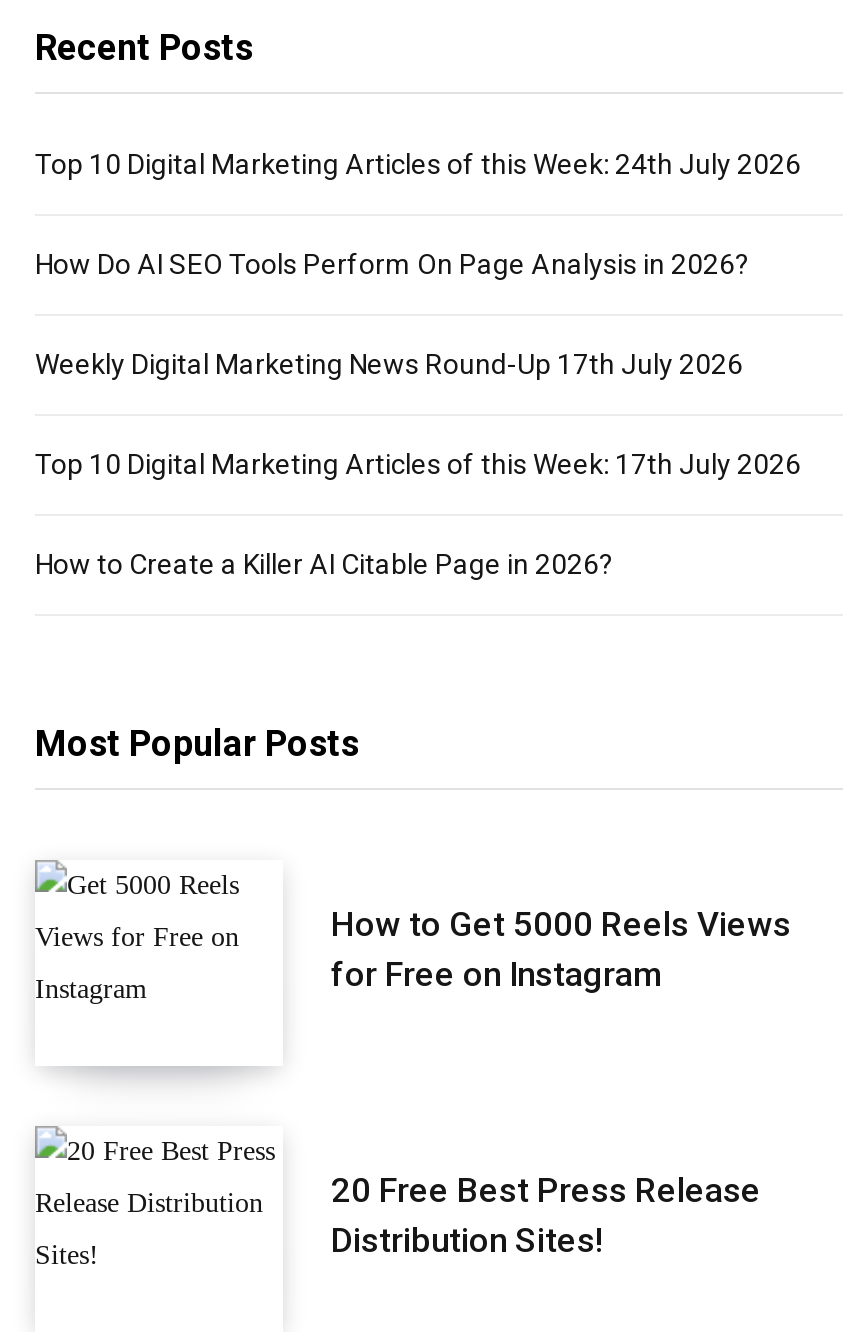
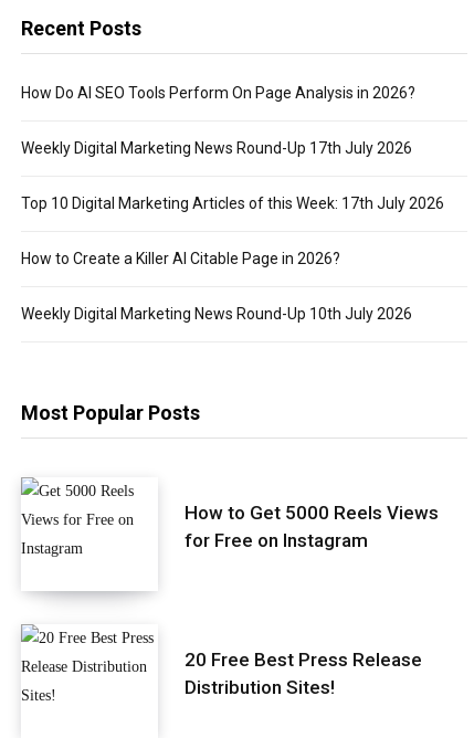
[35,148,801,180] Top 10 Digital Marketing Articles of this Week: 24th July 2026 -> none
moved [35,248,801,580] -> [21,84,444,268]: How Do AI SEO Tools Perform On Page Analysis in 2026? | Weekly Digital Marketing News Round-Up 17th July 2026 | Top 10 Digital Marketing Articles of this Week: 17th July 2026 | How to Create a Killer AI Citable Page in 2026?
none -> [21,305,412,323] Weekly Digital Marketing News Round-Up 10th July 2026

